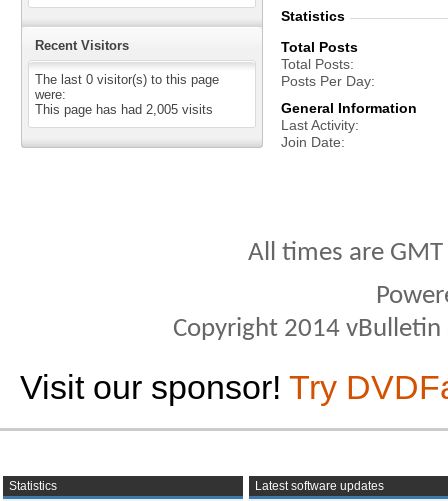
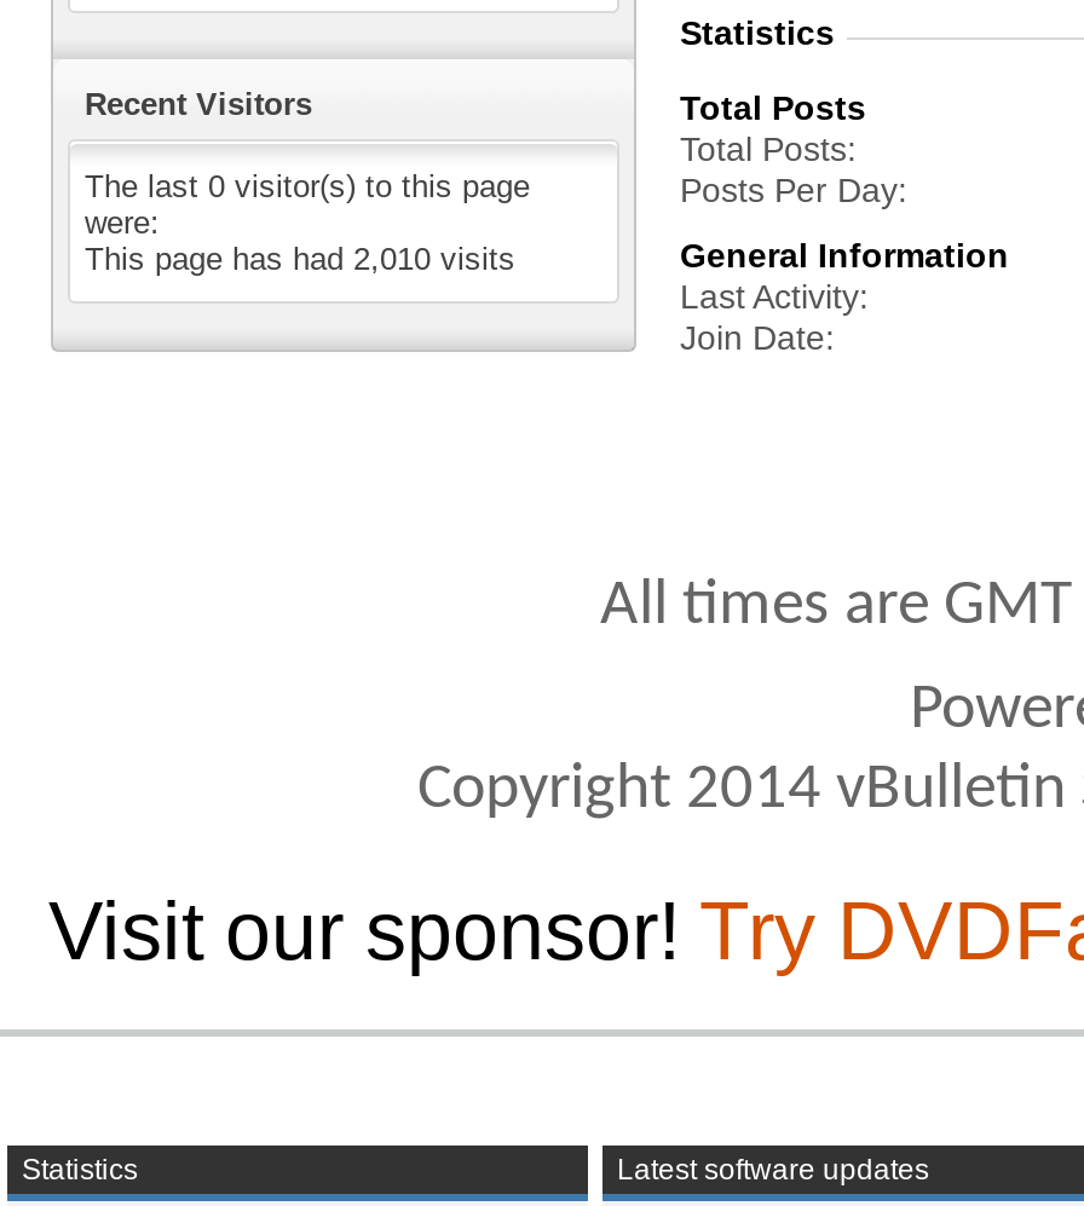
[35,102,213,117] This page has had 2,005 visits -> [85,241,515,277] This page has had 2,010 visits

